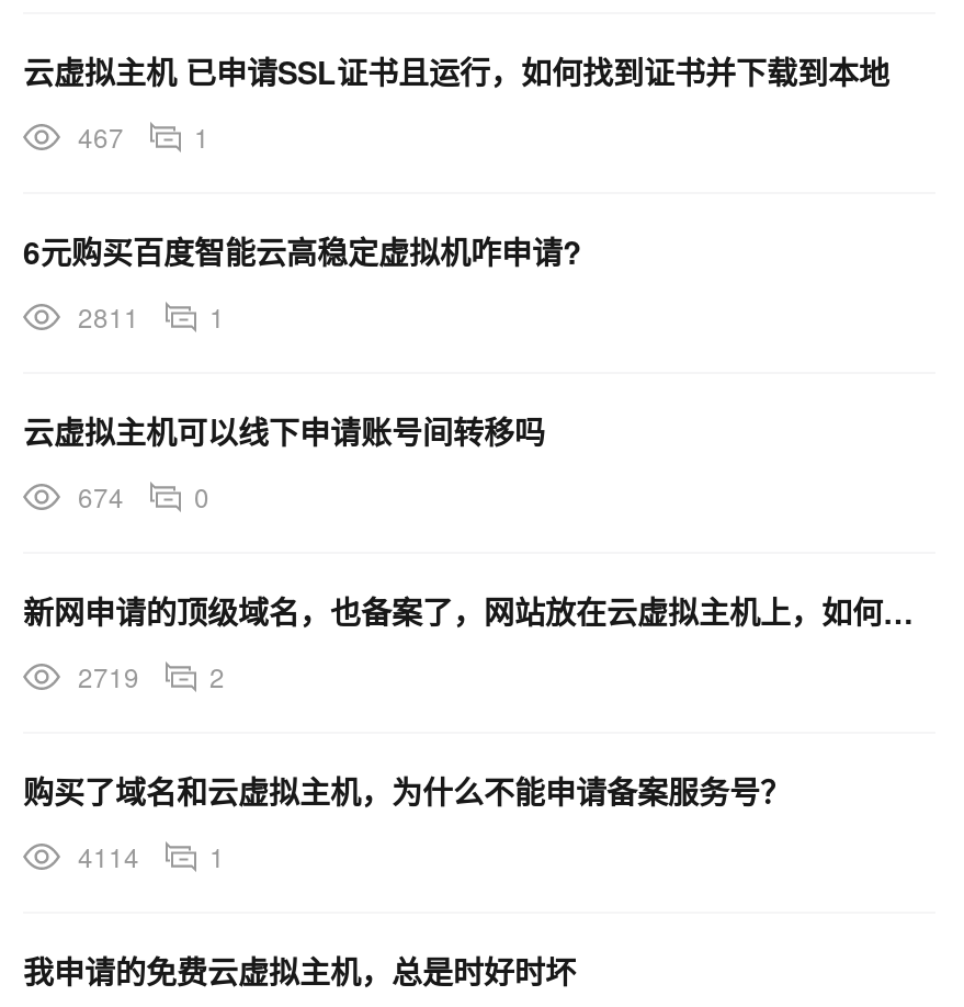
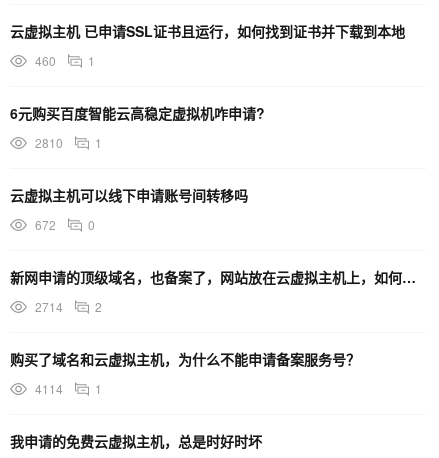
[78,117,209,155] 467 1 -> [35,52,95,69] 460 1
[78,297,225,335] 2811 1 -> [35,134,102,151] 2810 1
[78,477,209,514] 674 0 -> [35,216,95,233] 672 0
[78,657,225,694] 2719 2 -> [35,298,102,315] 2714 2

